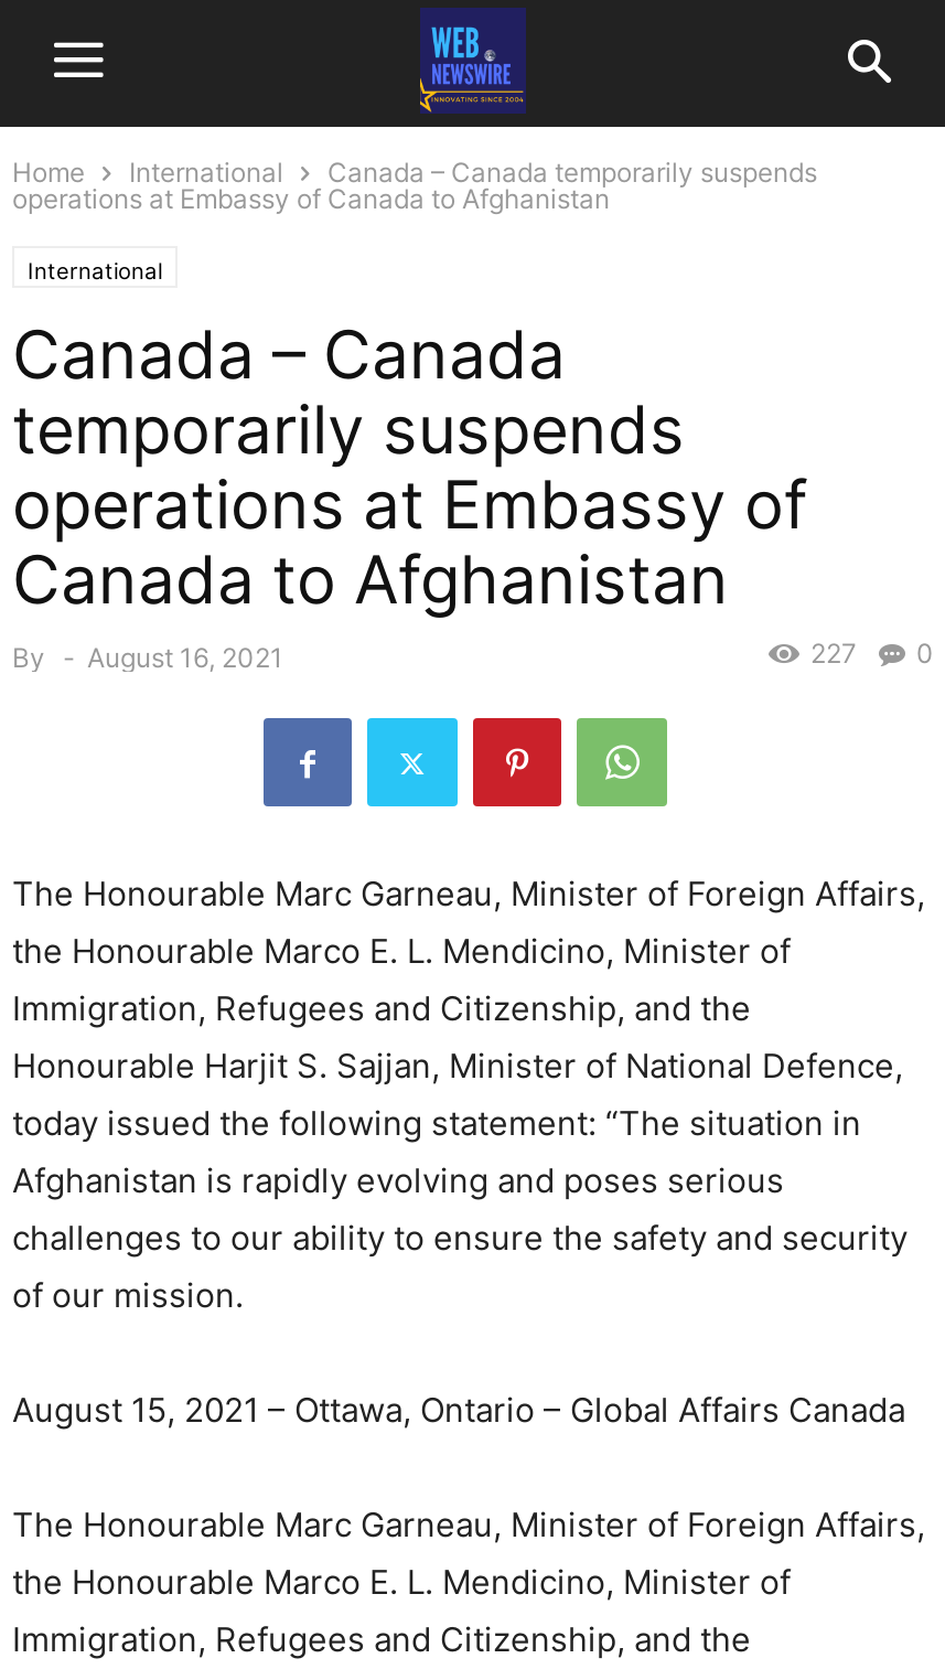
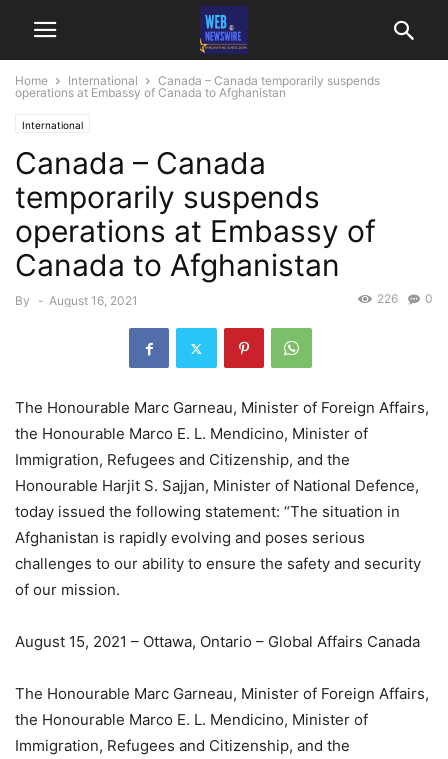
[810,636,934,670] 227 0 -> [377,291,433,306] 226 0

